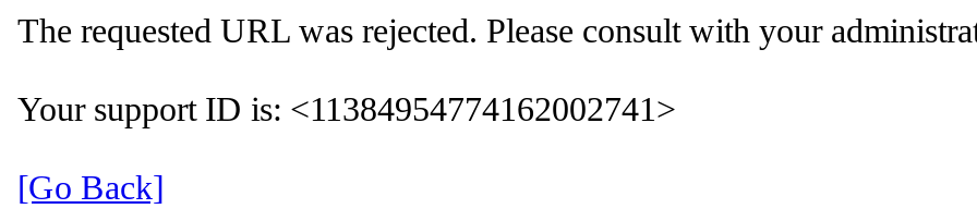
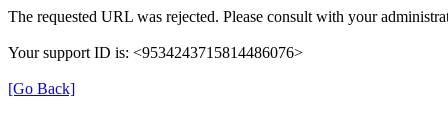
[17,90,676,127] Your support ID is: <11384954774162002741> -> [8,44,303,61] Your support ID is: <9534243715814486076>

